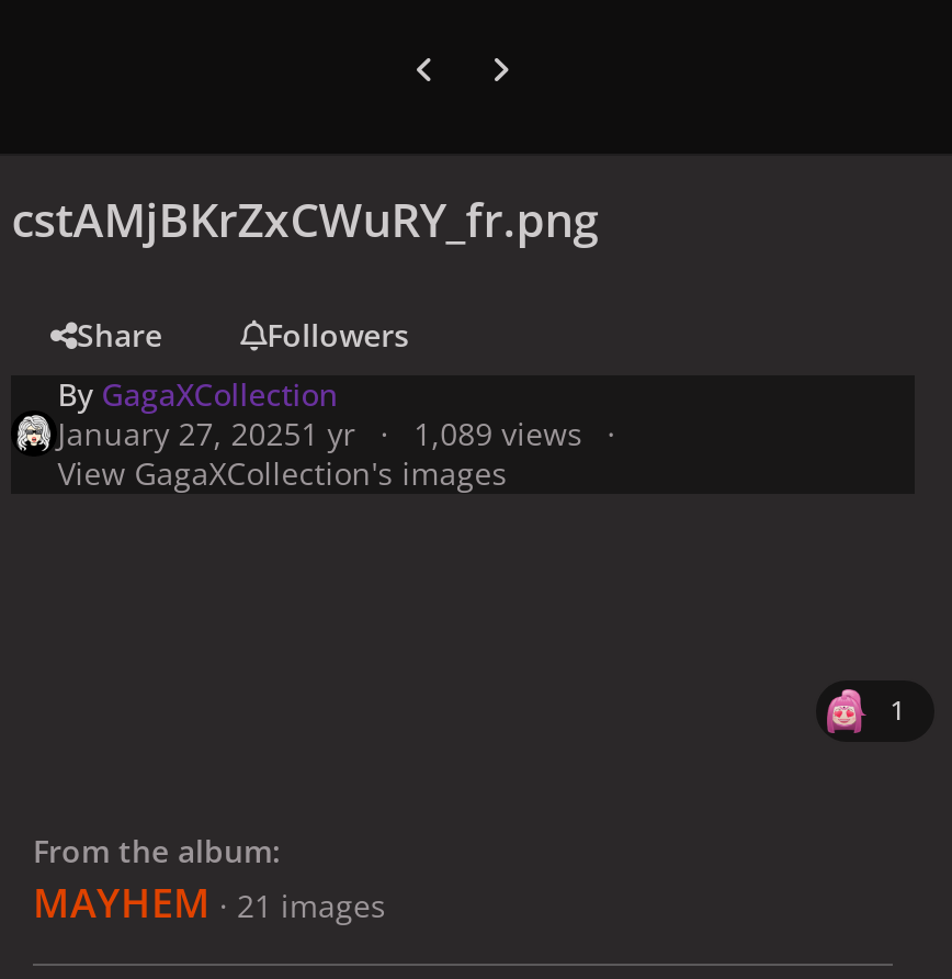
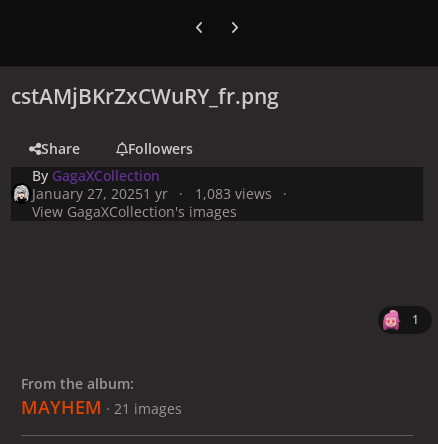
[57,412,583,453] January 27, 20251 yr 1,089 views -> [32,183,272,202] January 27, 20251 yr 1,083 views

